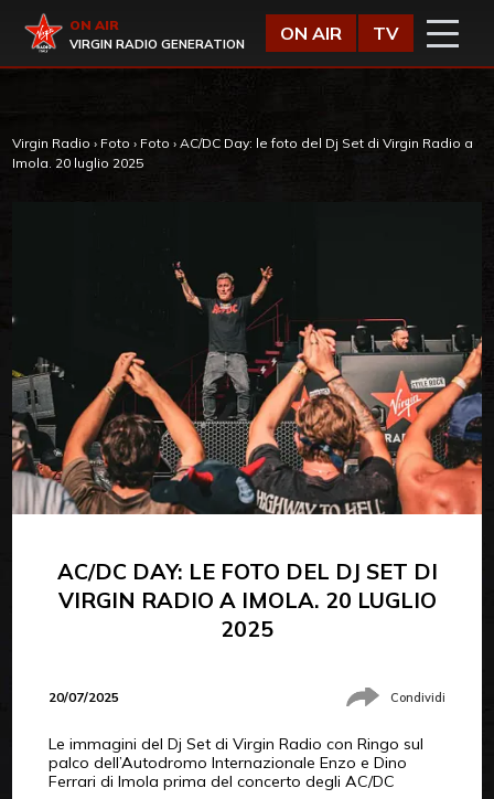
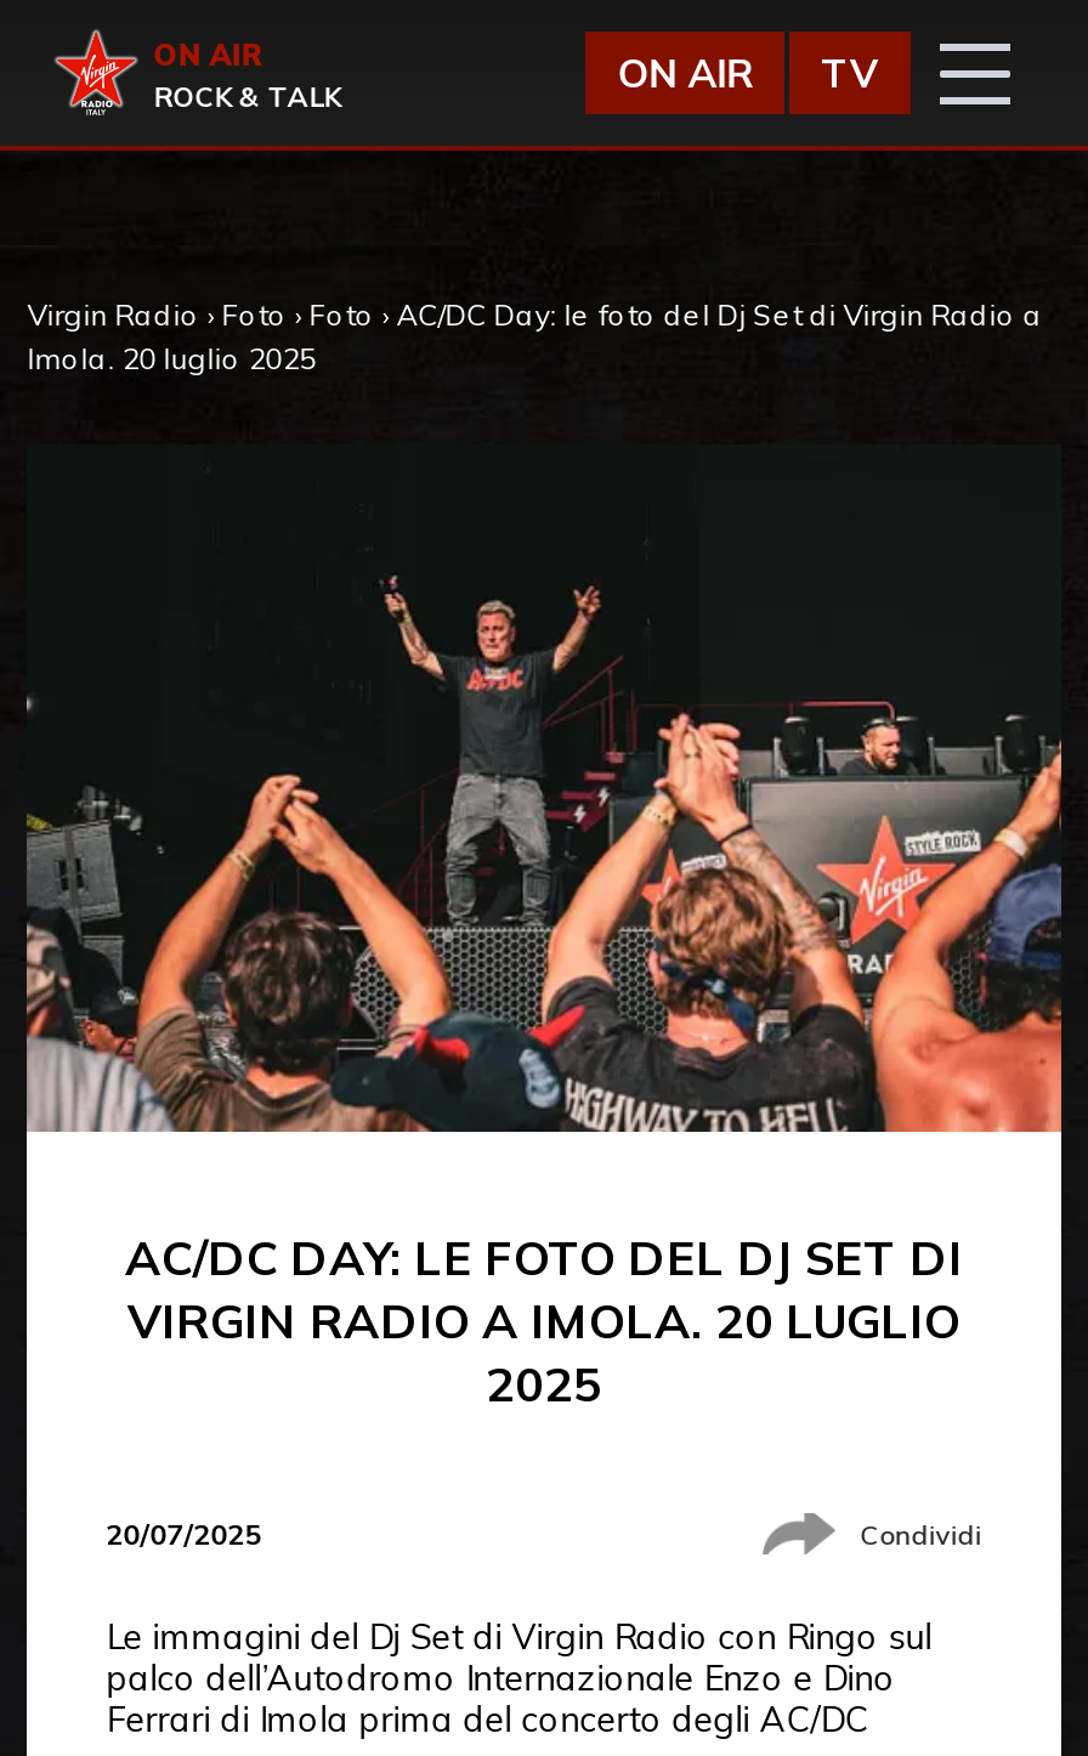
[70,37,245,52] VIRGIN RADIO GENERATION -> [153,80,340,114] ROCK & TALK

